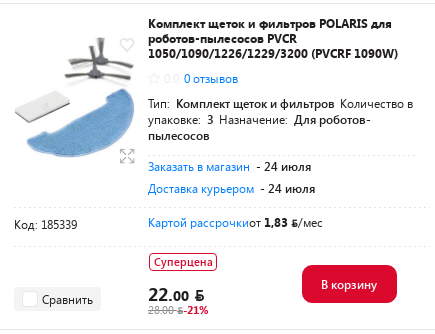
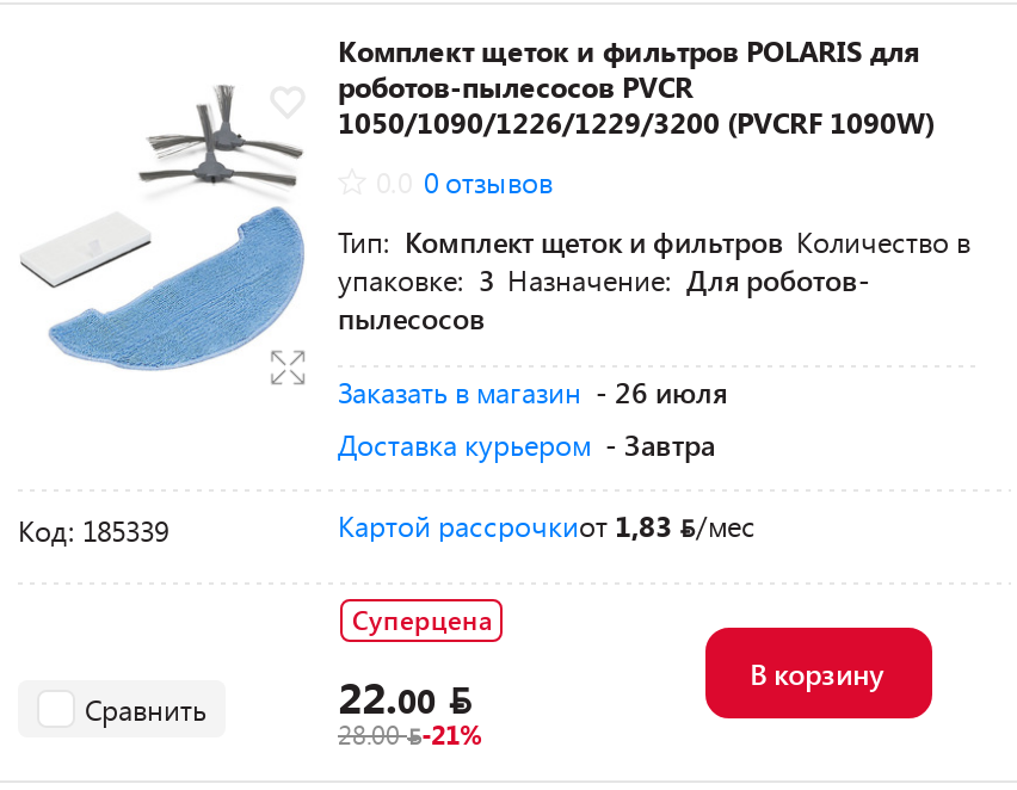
[148,158,315,196] Заказать в магазин - 24 июля | Доставка курьером - 24 июля -> [338,372,727,463] Заказать в магазин - 26 июля | Доставка курьером - Завтра

